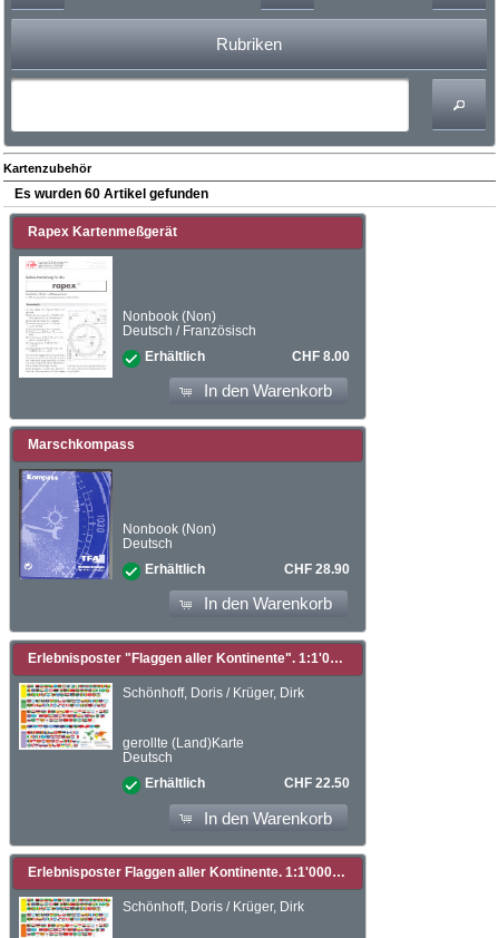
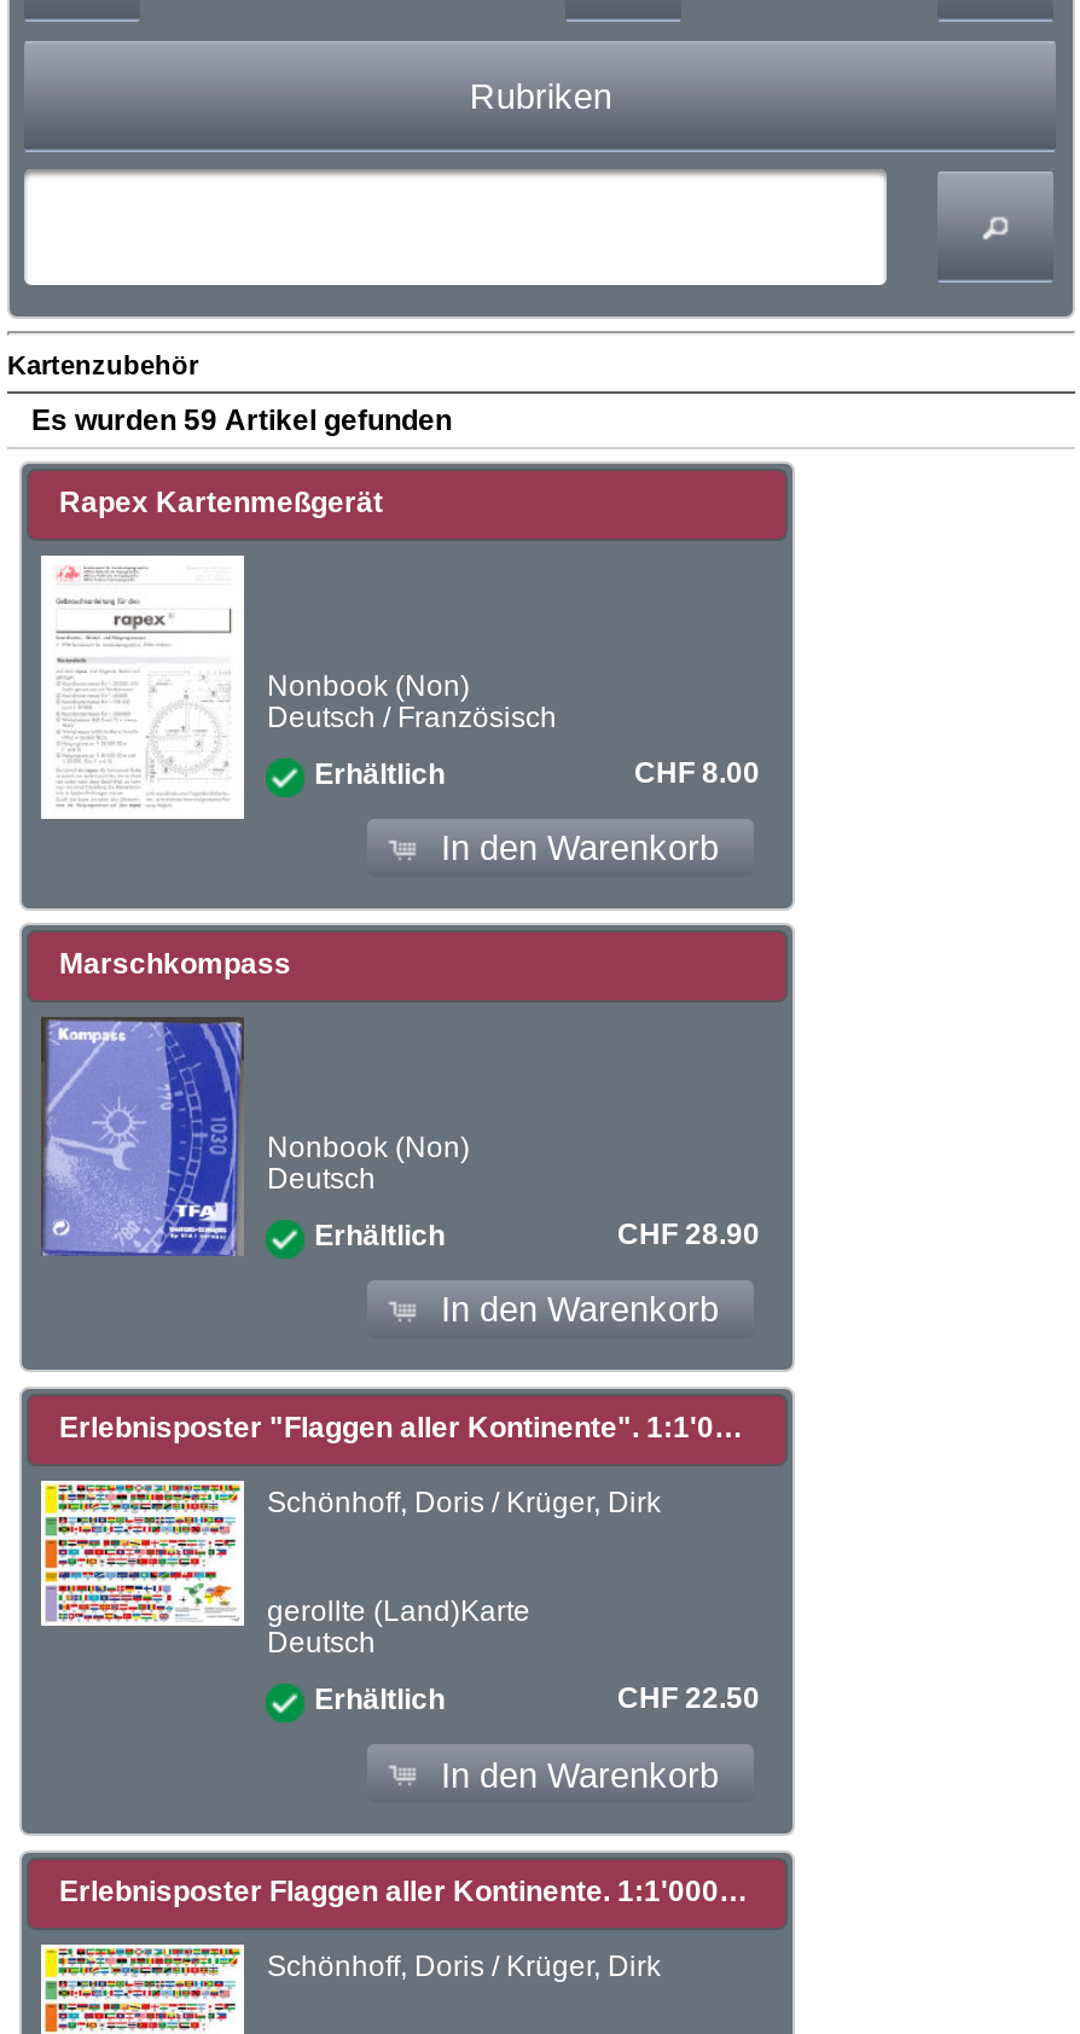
[14,186,208,201] Es wurden 60 Artikel gefunden -> [31,402,452,436] Es wurden 59 Artikel gefunden

